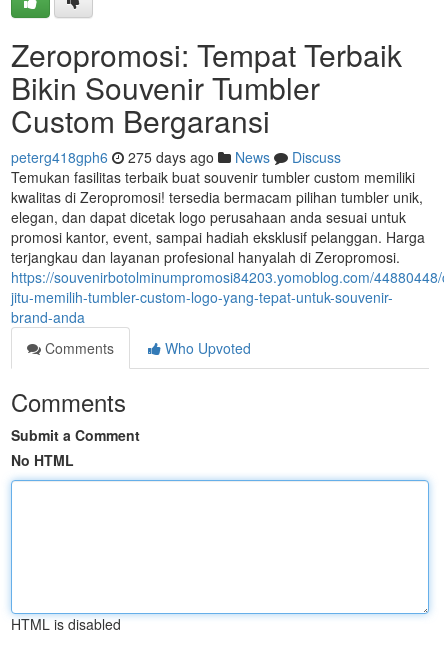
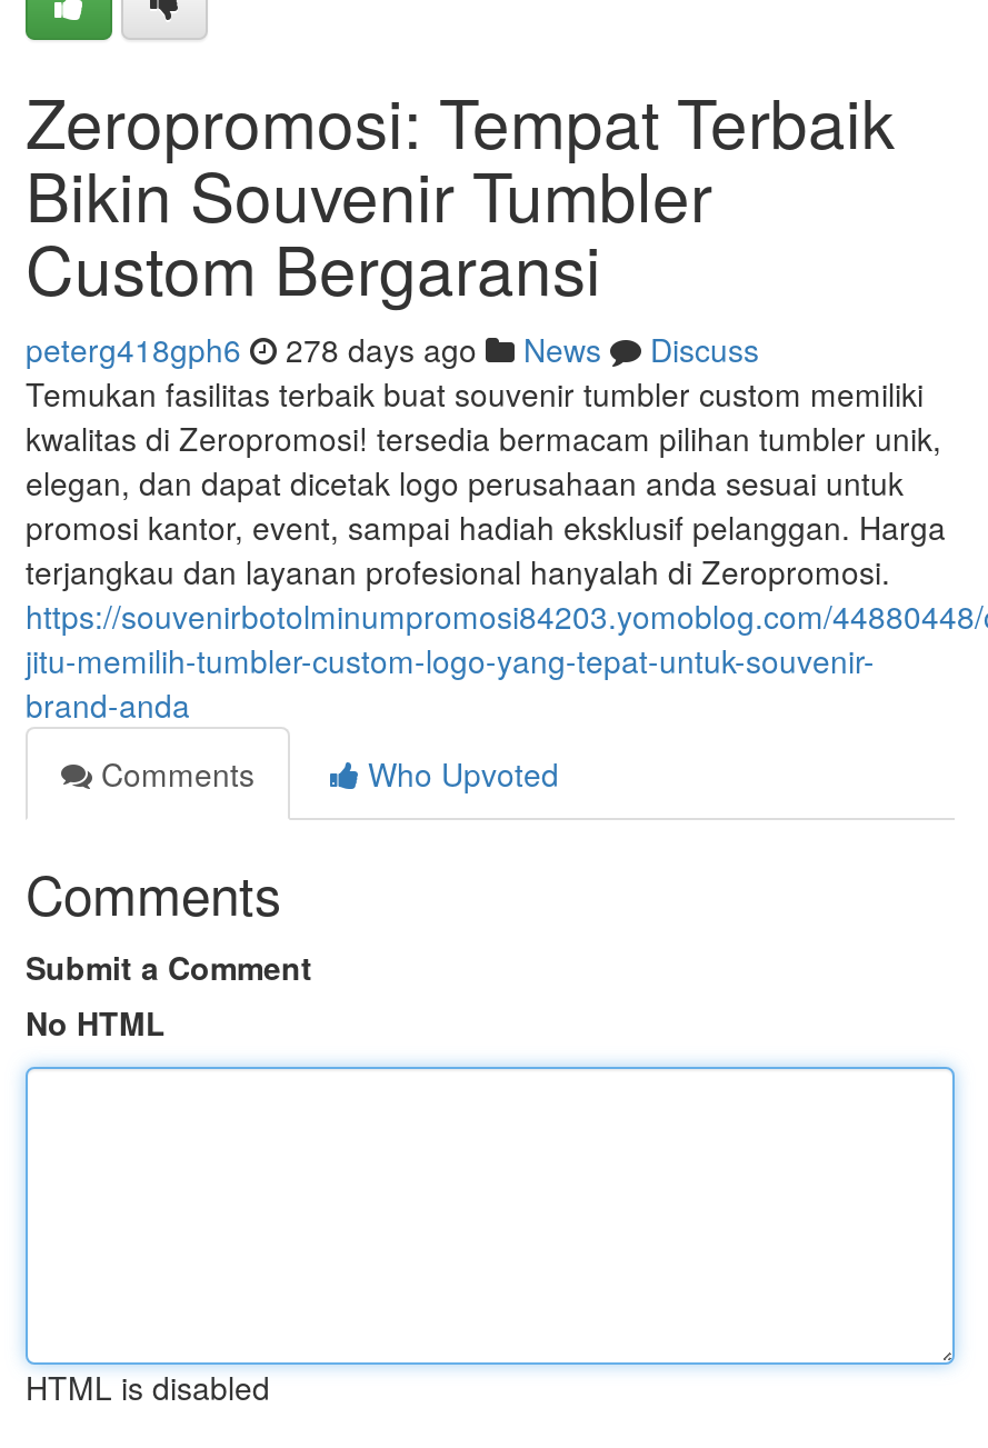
[11,147,341,167] peterg418gph6 275 days ago News Discuss -> [26,327,759,371] peterg418gph6 278 days ago News Discuss

